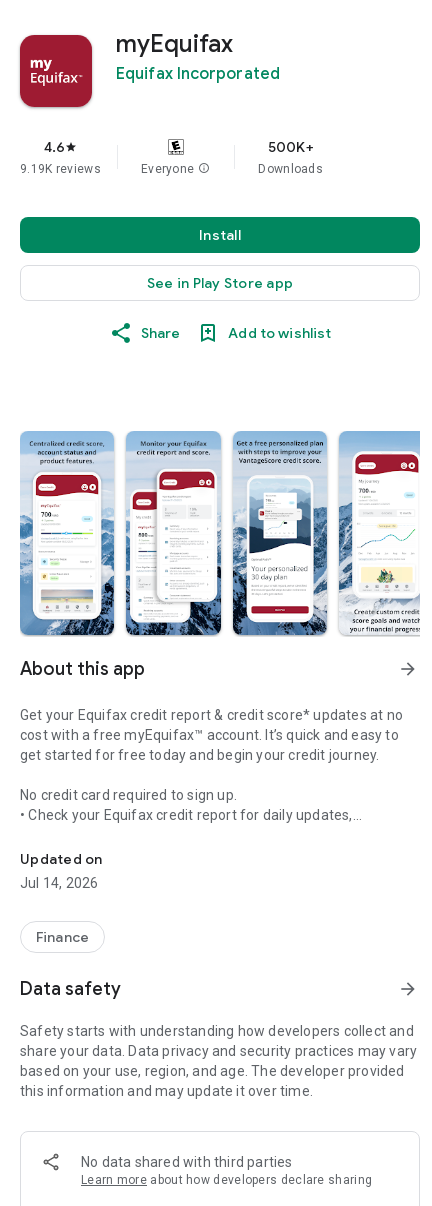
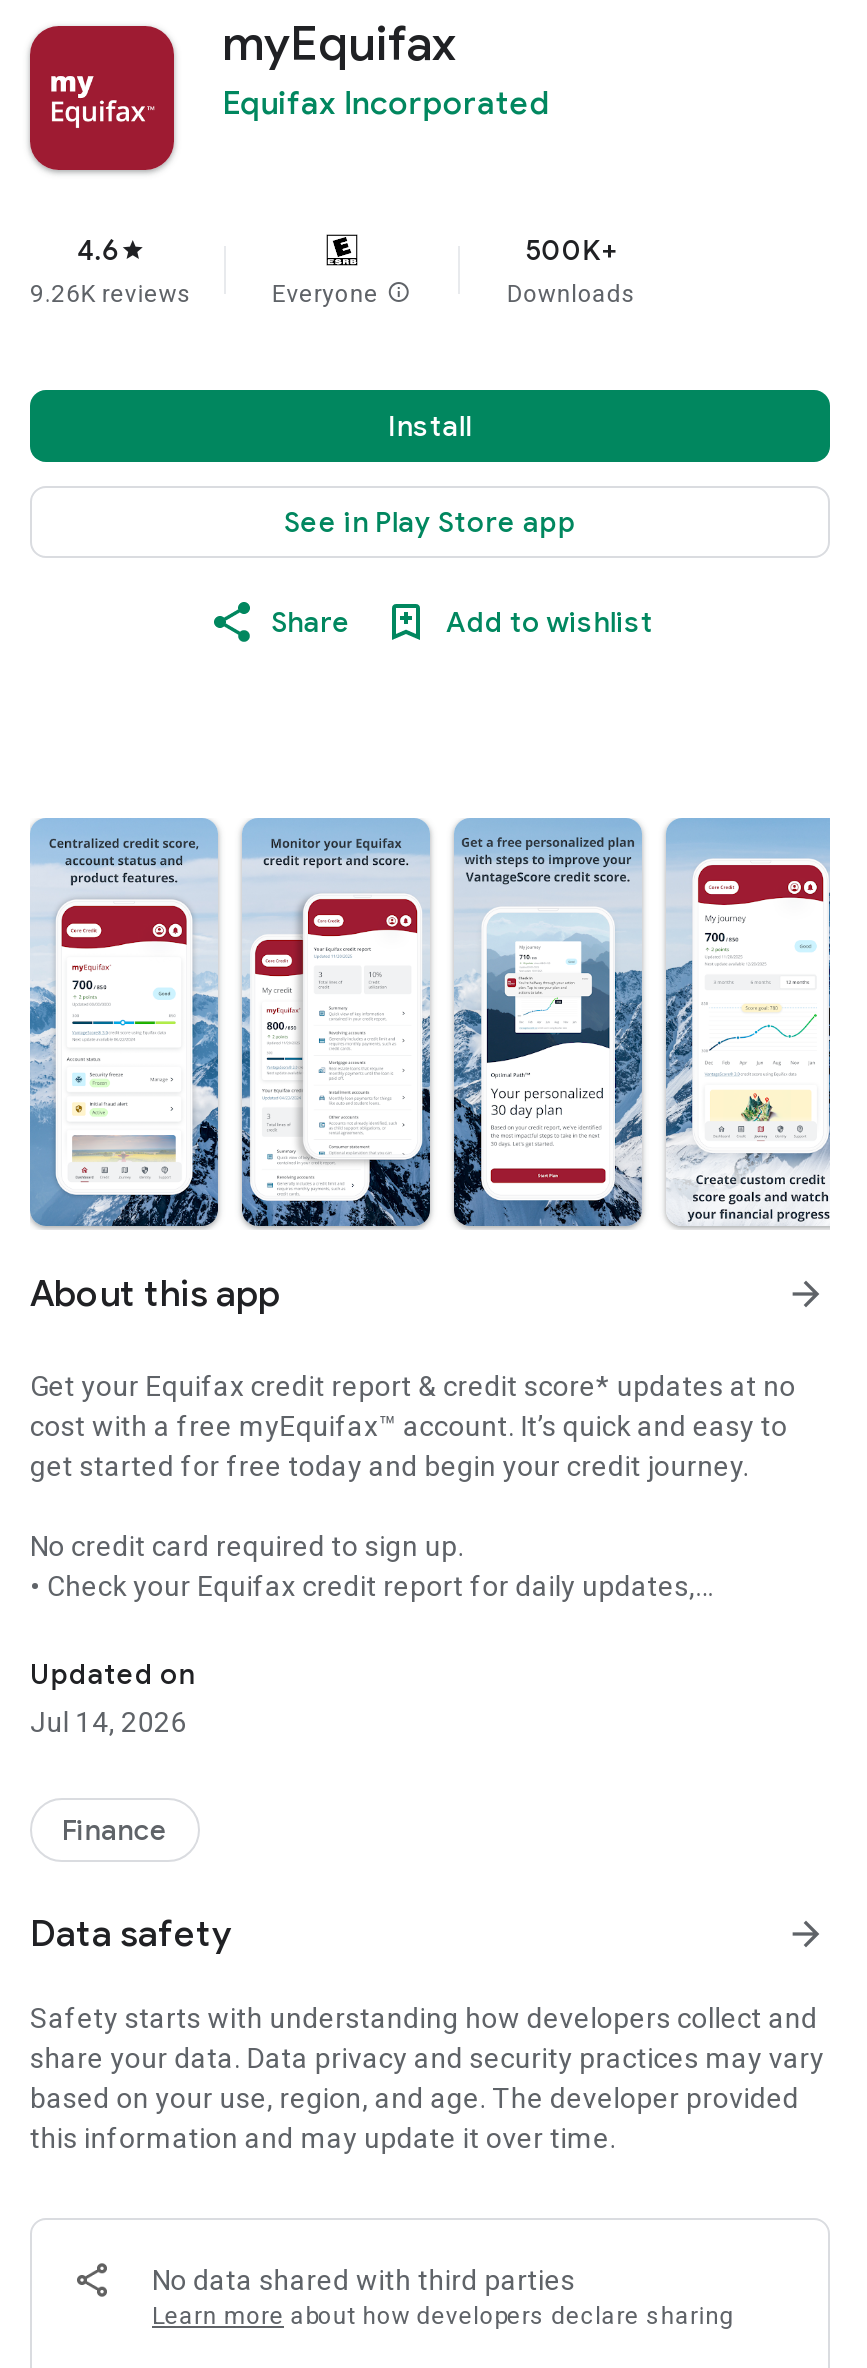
[20,162,101,176] 9.19K reviews -> [30,280,192,308] 9.26K reviews

